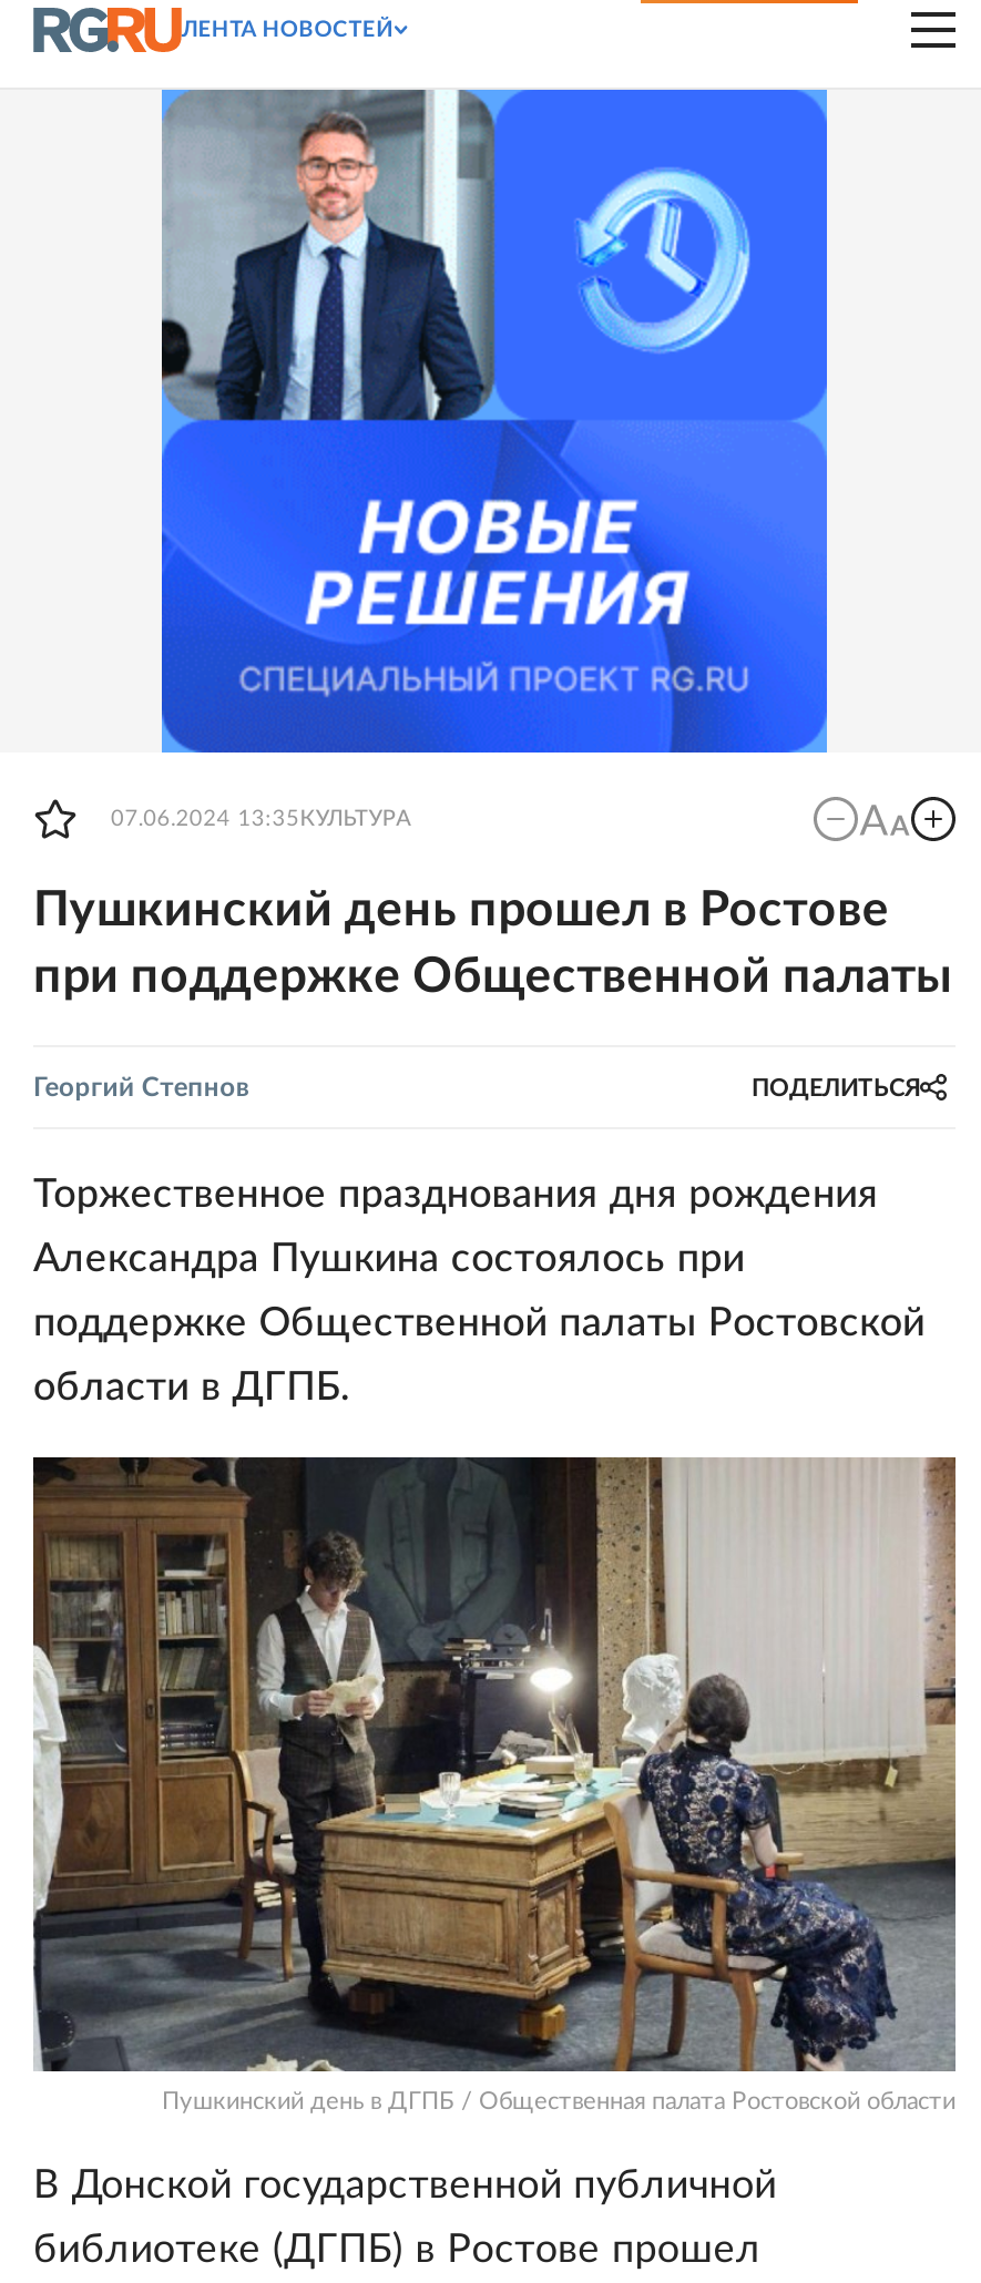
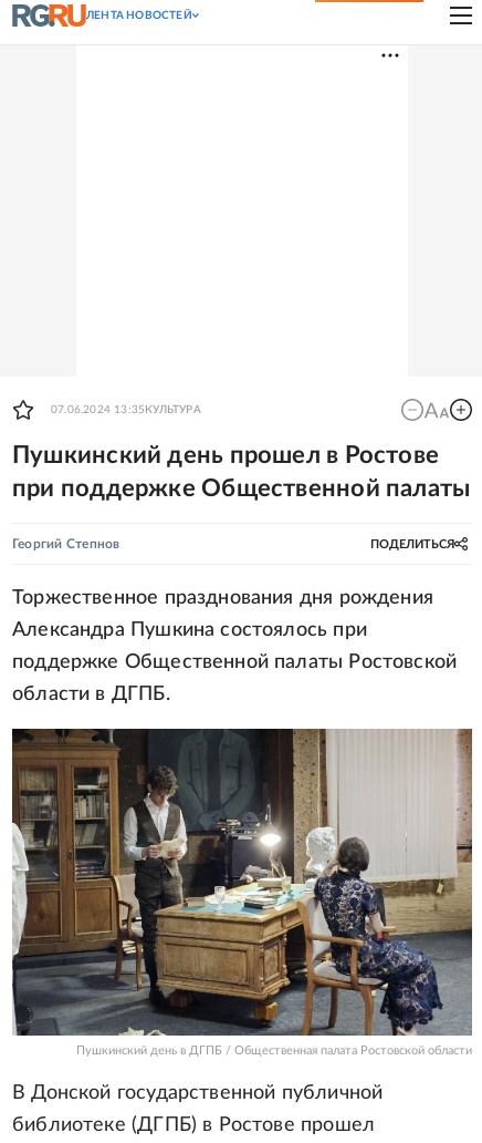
[160,88,829,755] [image] -> none

